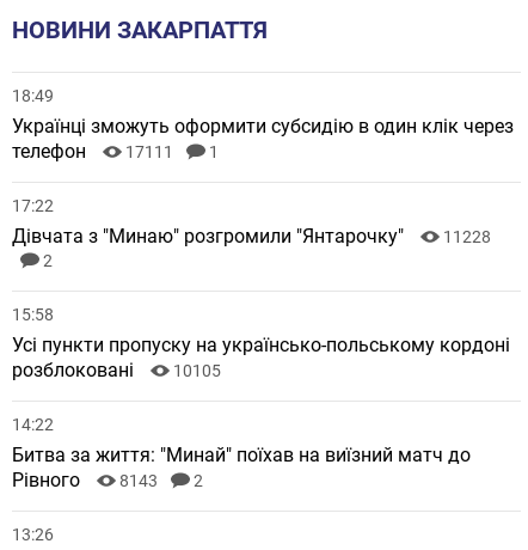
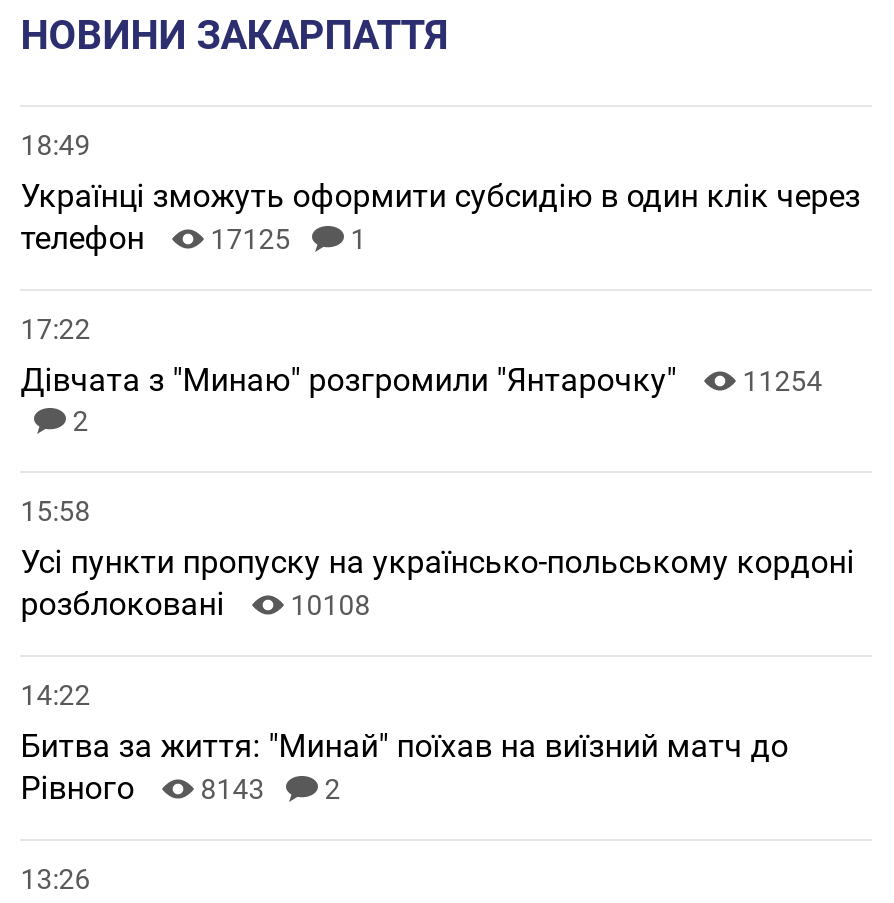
[12,140,219,163] телефон 17111 1 -> [20,219,366,257] телефон 17125 1
[12,225,491,248] Дівчата з "Минаю" розгромили "Янтарочку" 11228 -> [20,361,822,399] Дівчата з "Минаю" розгромили "Янтарочку" 11254
[12,359,221,382] розблоковані 10105 -> [20,585,370,623] розблоковані 10108

